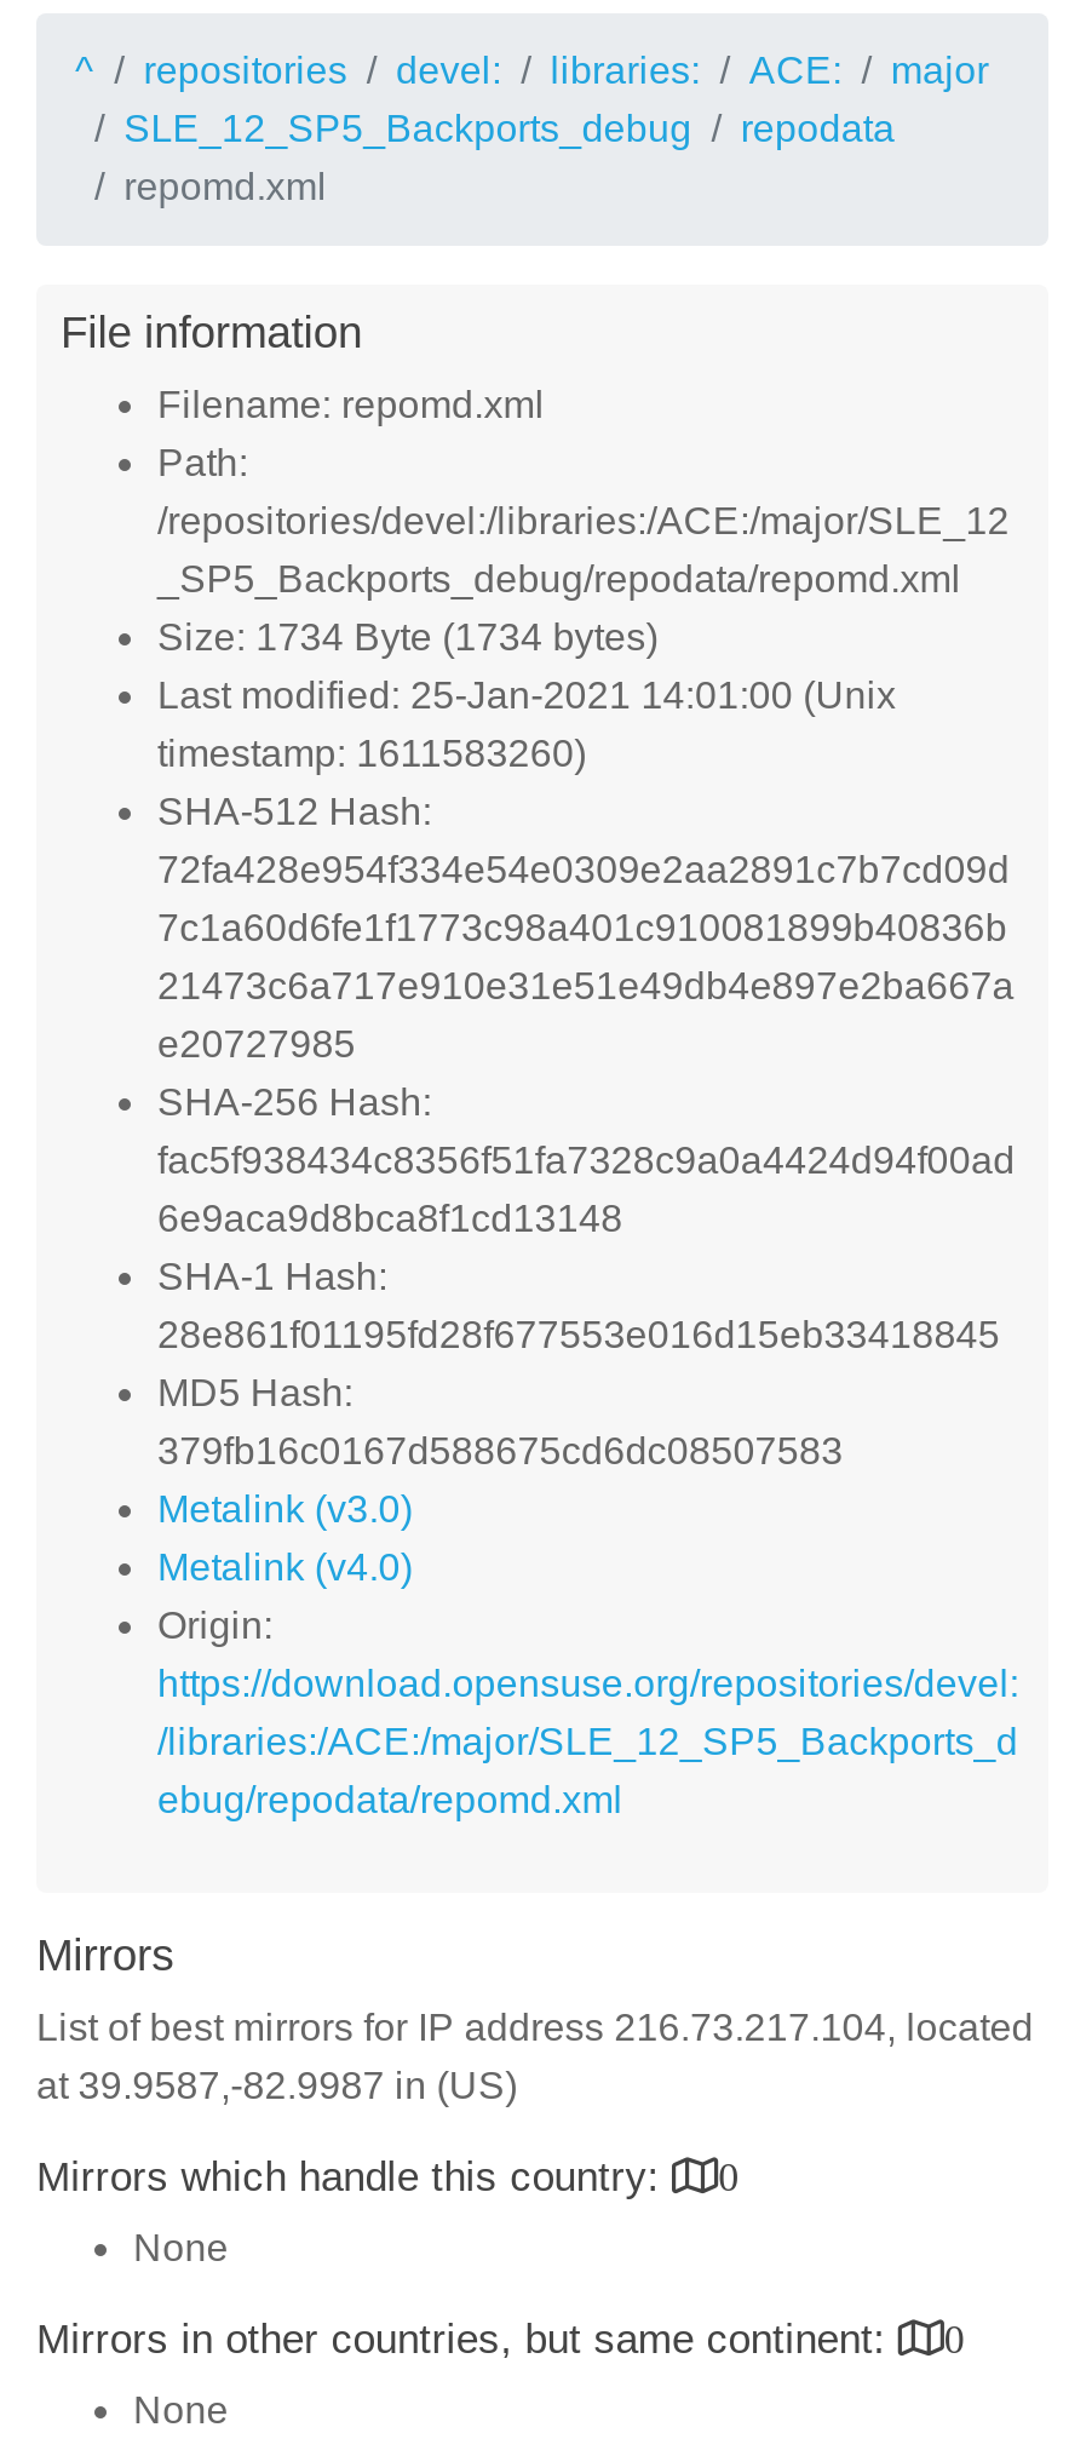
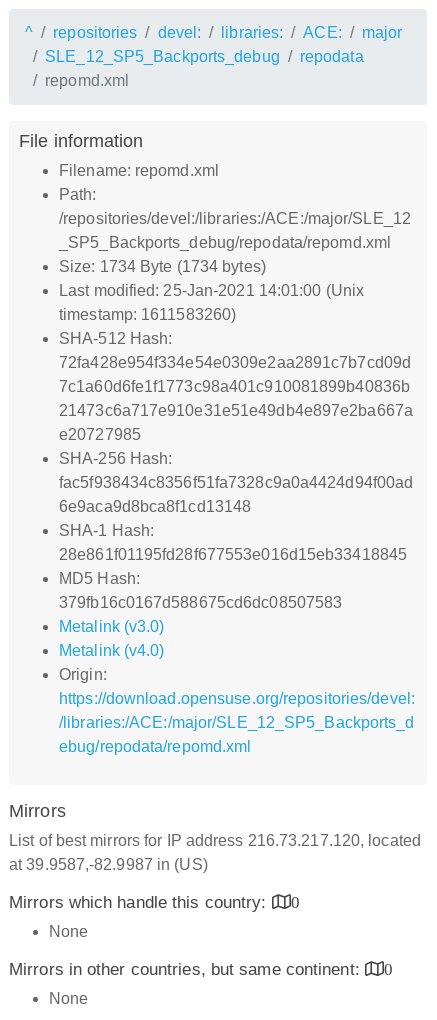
[36,2007,1034,2048] List of best mirrors for IP address 216.73.217.104, located -> [9,832,421,849] List of best mirrors for IP address 216.73.217.120, located

